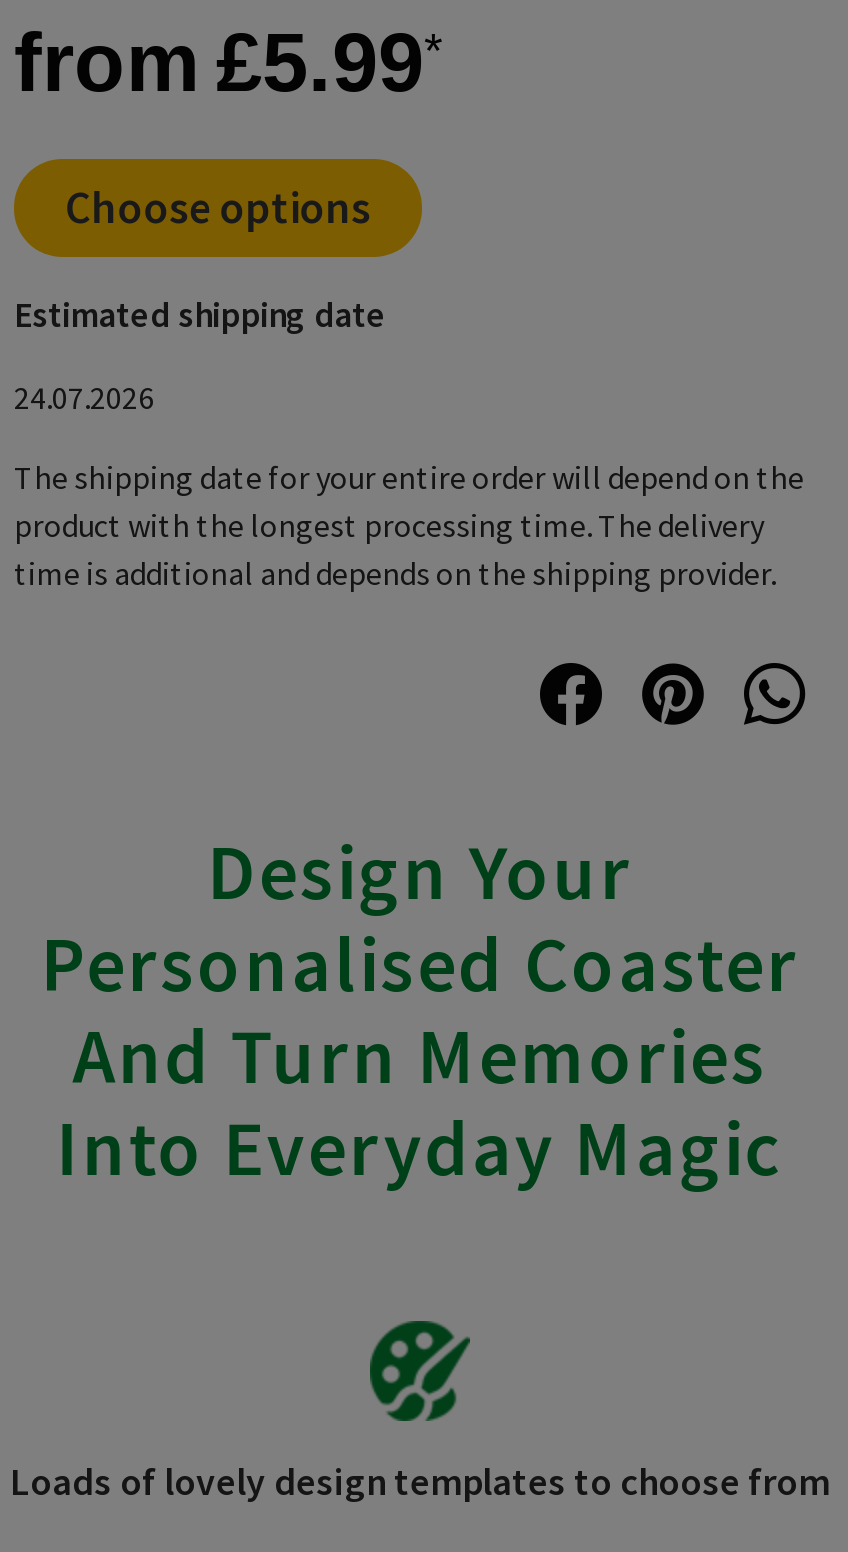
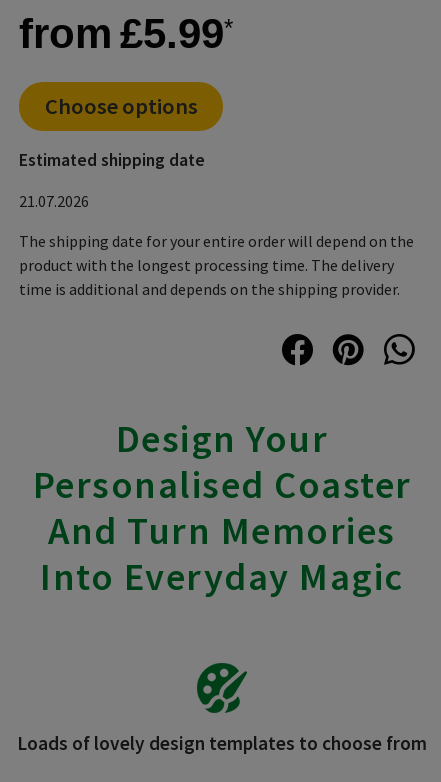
[14,378,154,418] 24.07.2026 -> [19,191,89,211] 21.07.2026

